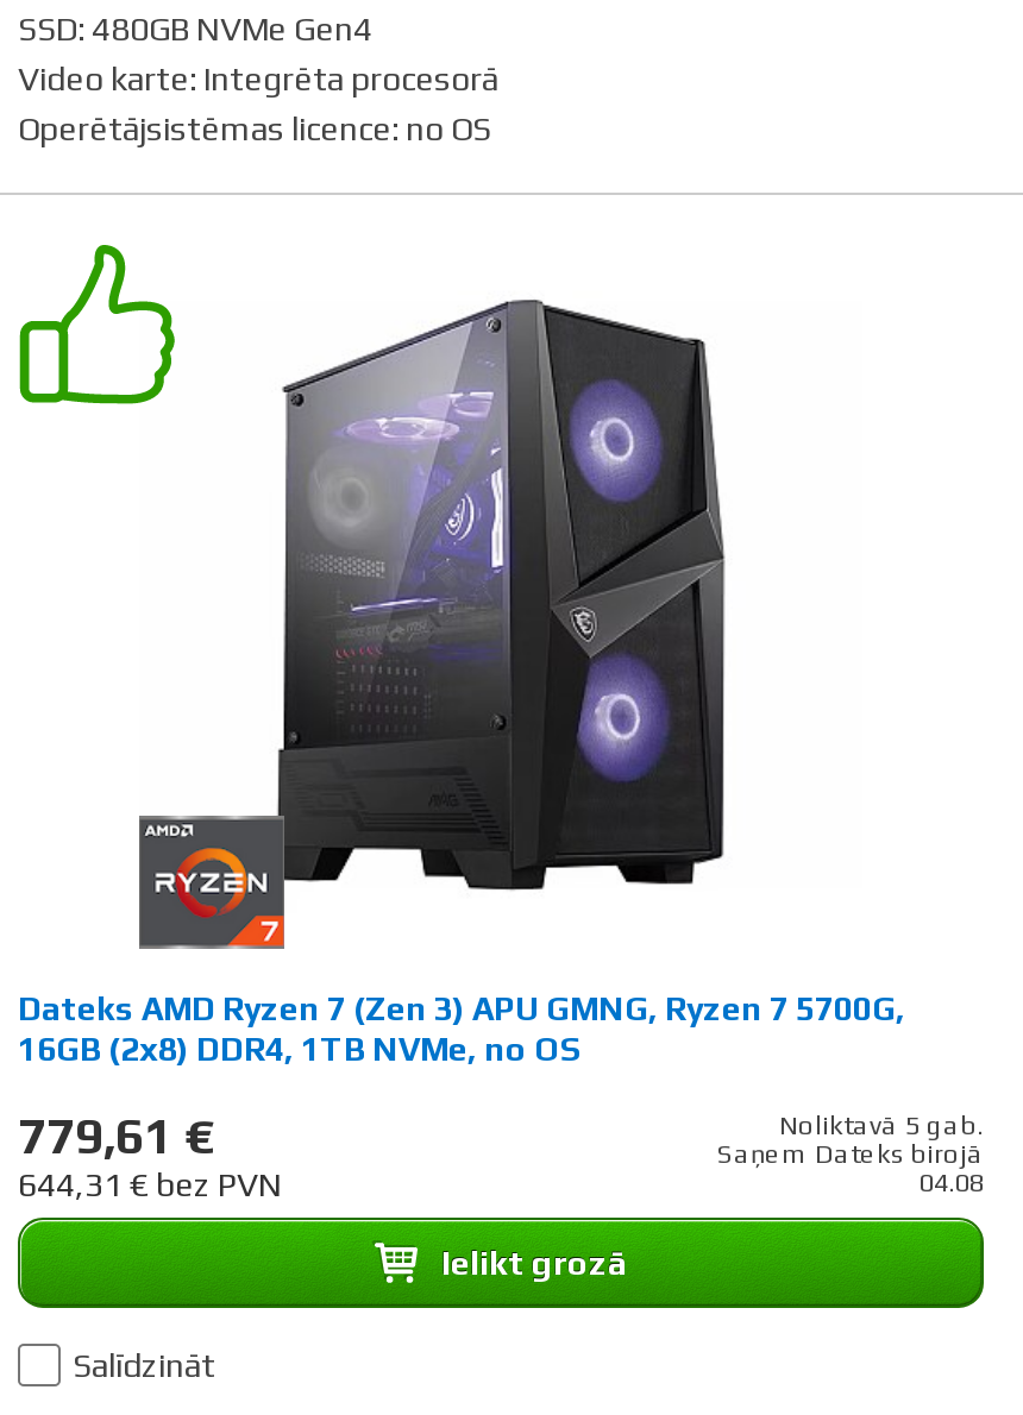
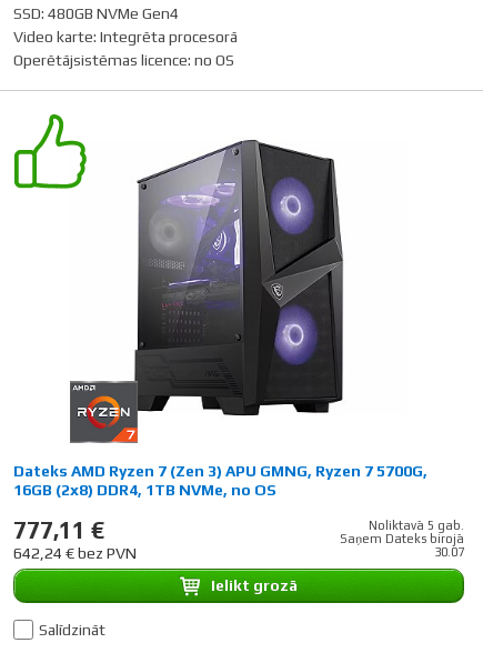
[18,1105,213,1165] 779,61 € -> [13,516,104,544] 777,11 €
[18,1165,282,1203] 644,31 € bez PVN -> [13,544,137,562] 642,24 € bez PVN
[920,1167,984,1196] 04.08 -> [434,545,464,558] 30.07

